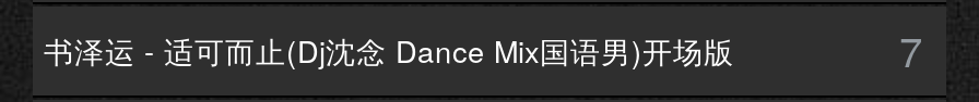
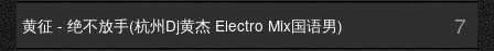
[44,28,734,71] 书泽运 - 适可而止(Dj沈念 Dance Mix国语男)开场版 -> [22,14,343,36] 黄征 - 绝不放手(杭州Dj黄杰 Electro Mix国语男)

